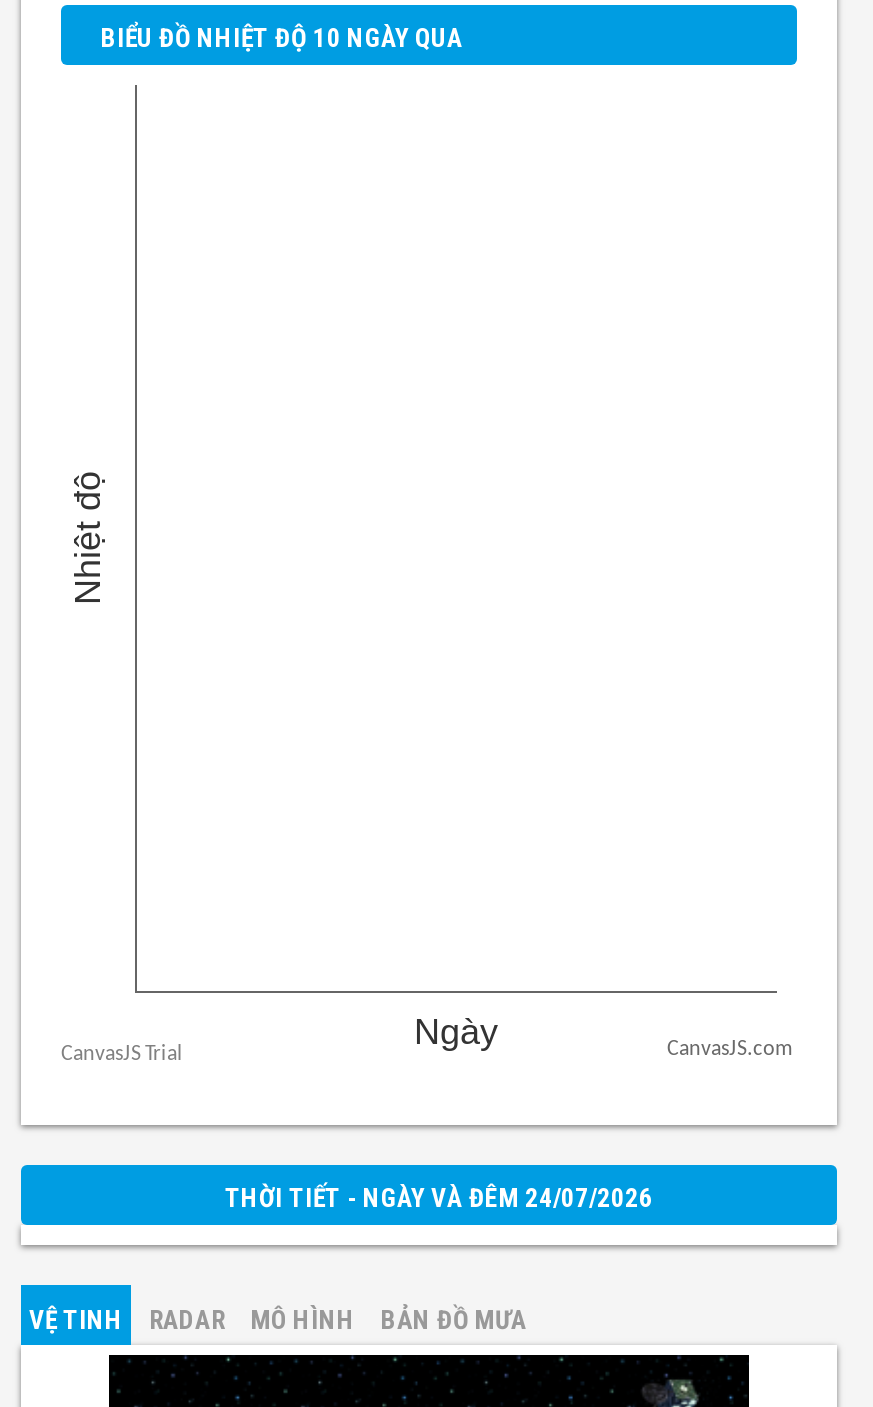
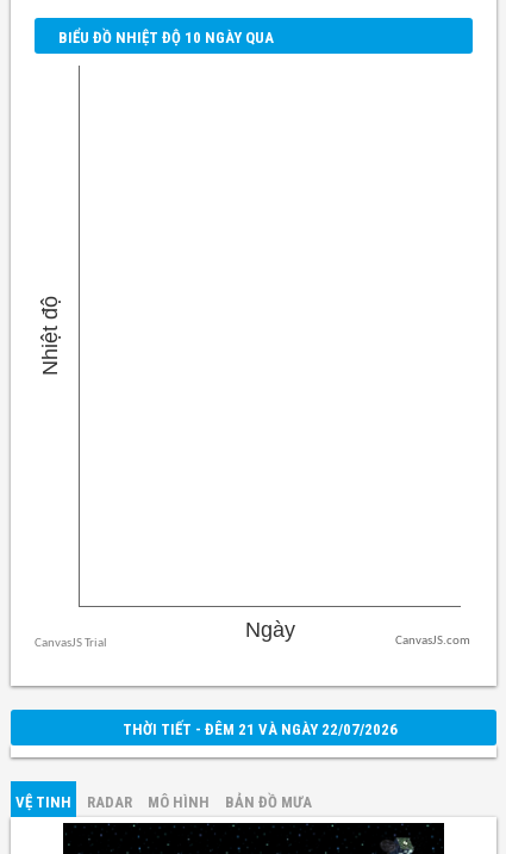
[225,1183,653,1213] THỜI TIẾT - NGÀY VÀ ĐÊM 24/07/2026 -> [122,720,397,738] THỜI TIẾT - ĐÊM 21 VÀ NGÀY 22/07/2026

